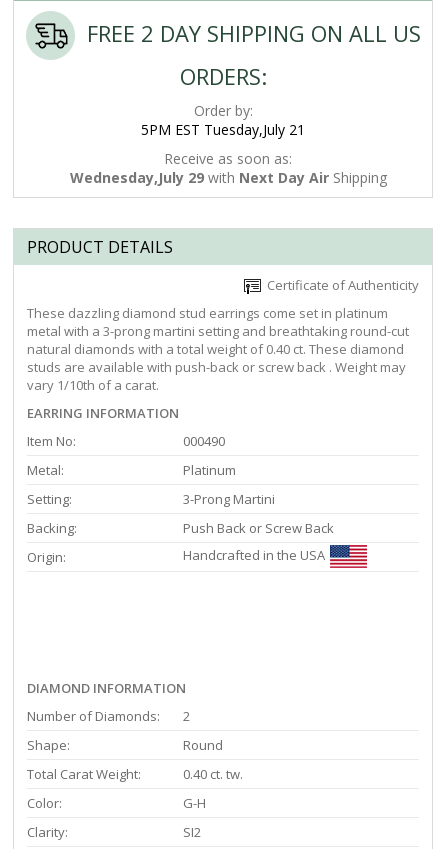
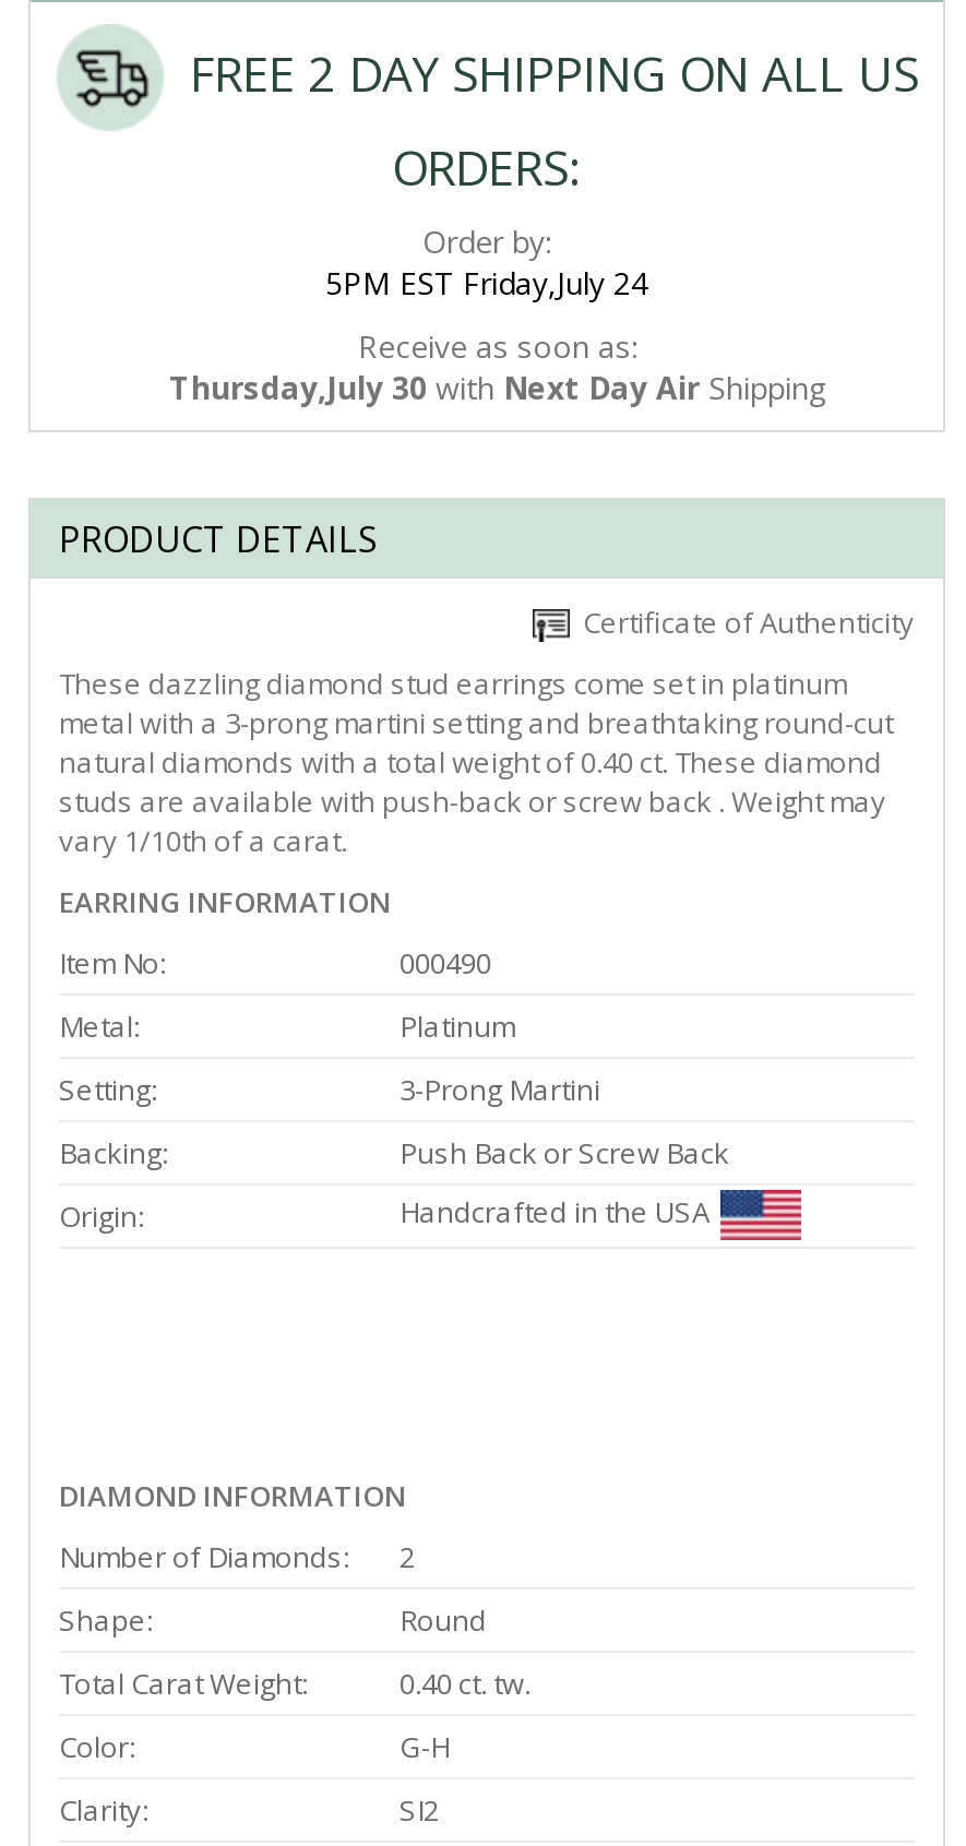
[141,120,305,139] 5PM EST Tuesday,July 21 -> [325,262,648,303] 5PM EST Friday,July 24
[69,168,386,187] Wednesday,July 29 with Next Day Air Shipping -> [169,367,826,408] Thursday,July 30 with Next Day Air Shipping

